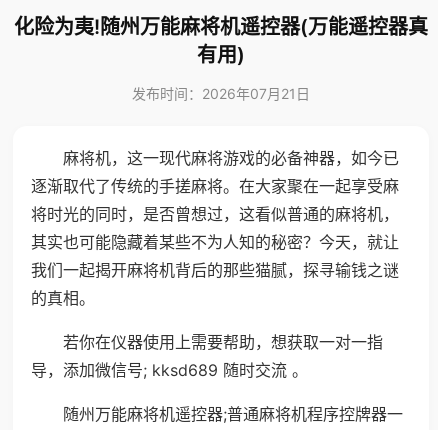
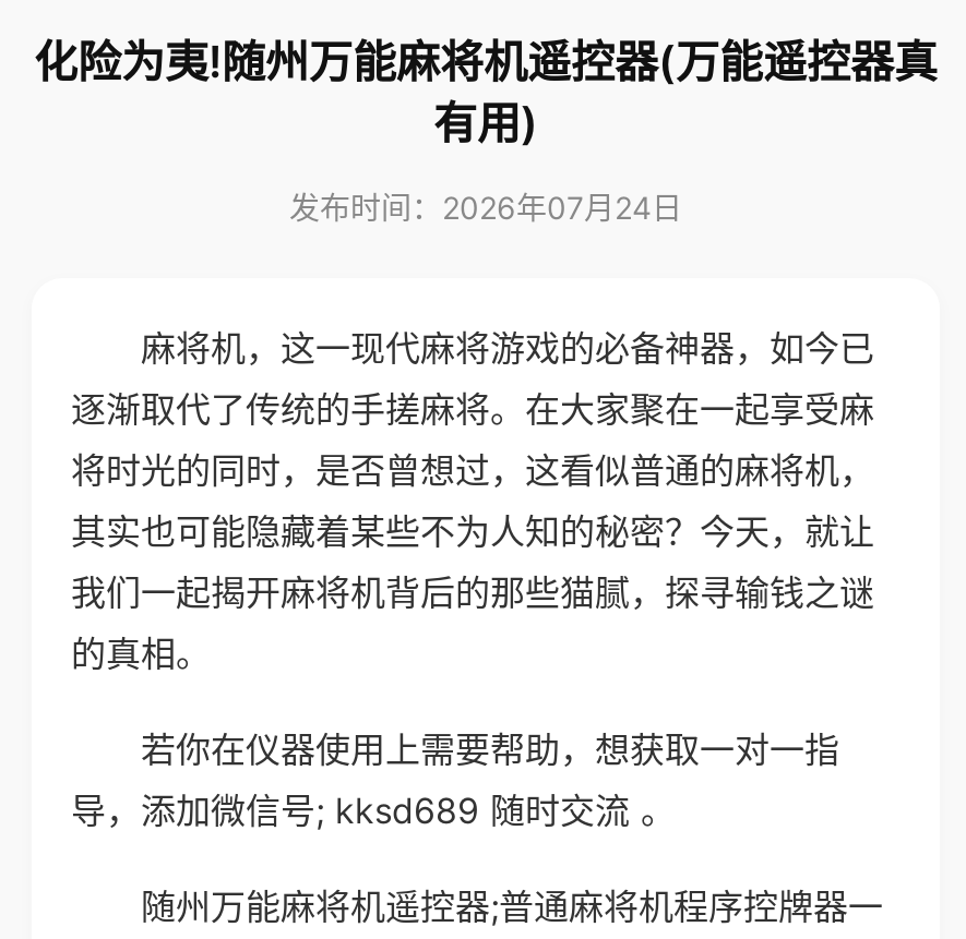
[132,85,310,102] 发布时间：2026年07月21日 -> [289,189,682,226] 发布时间：2026年07月24日

